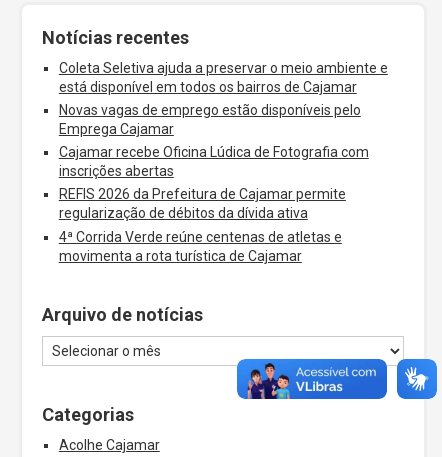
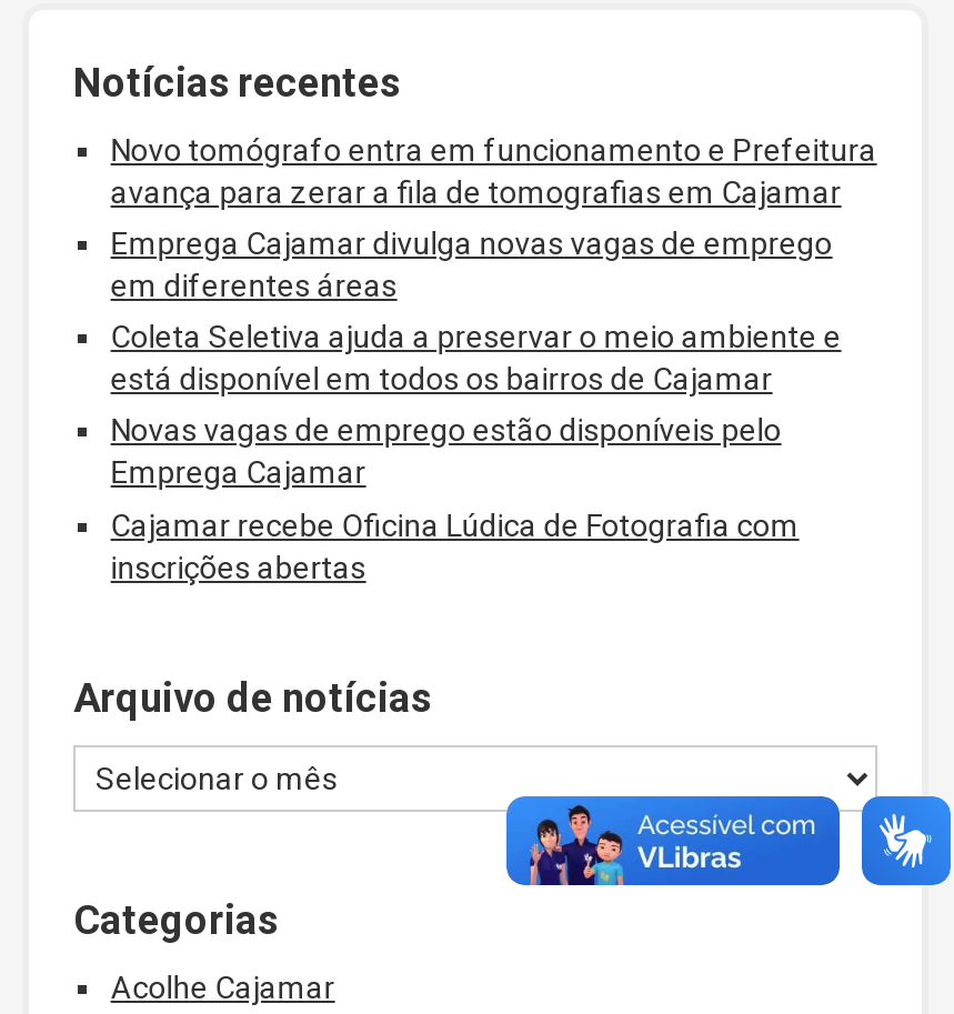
none -> [111,132,877,303] Novo tomógrafo entra em funcionamento e Prefeitura | avança para zerar a fila de tomografias em Cajamar | Emprega Cajamar divulga novas vagas de emprego | em diferentes áreas
moved [59,60,388,179] -> [111,319,841,584]: Coleta Seletiva ajuda a preservar o meio ambiente e | está disponível em todos os bairros de Cajamar | Novas vagas de emprego estão disponíveis pelo | Emprega Cajamar | Cajamar recebe Oficina Lúdica de Fotografia com | inscrições abertas
[59,186,346,264] REFIS 2026 da Prefeitura de Cajamar permite | regularização de débitos da dívida ativa | 4ª Corrida Verde reúne centenas de atletas e | movimenta a rota turística de Cajamar -> none

